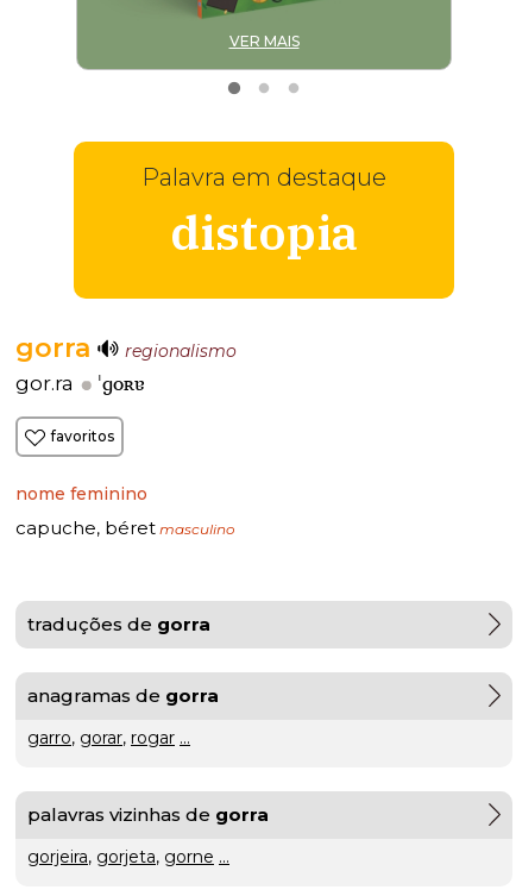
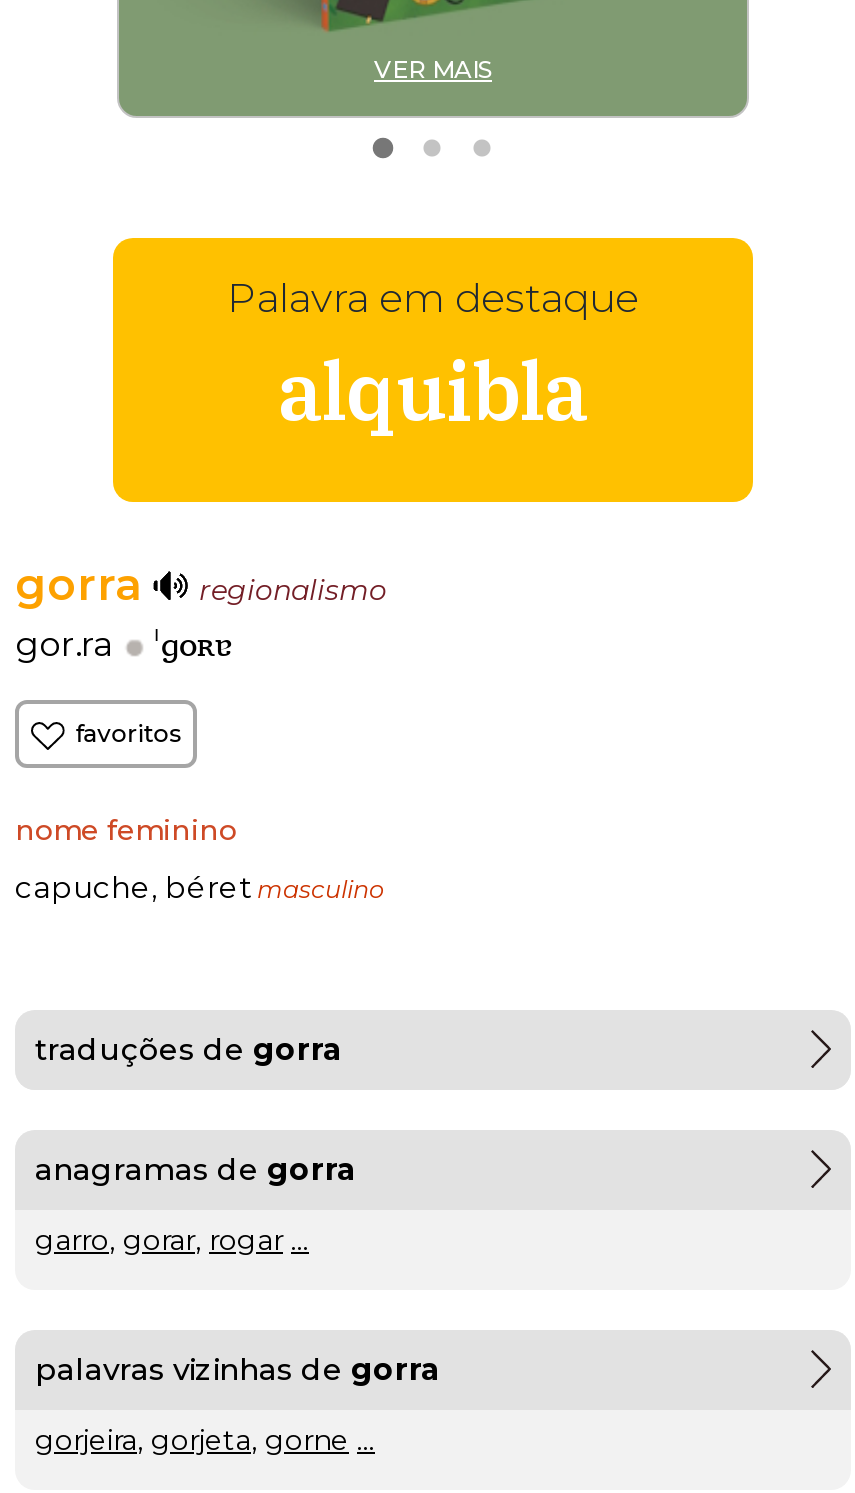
[170,201,358,263] distopia -> [278,338,588,442] alquibla

